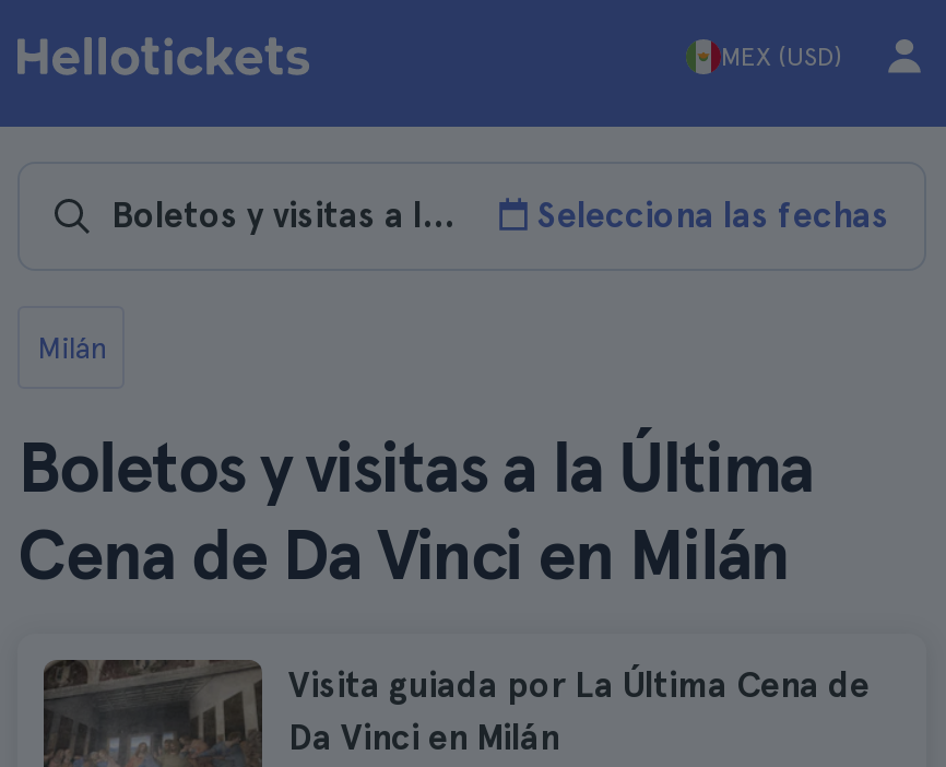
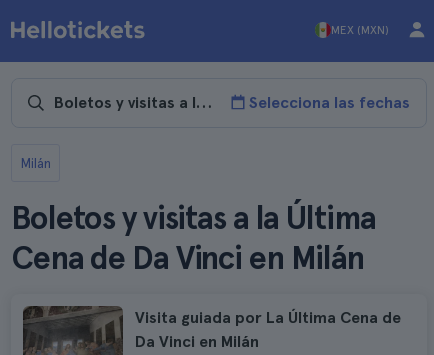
[721,42,843,72] MEX (USD) -> [331,23,389,37] MEX (MXN)

